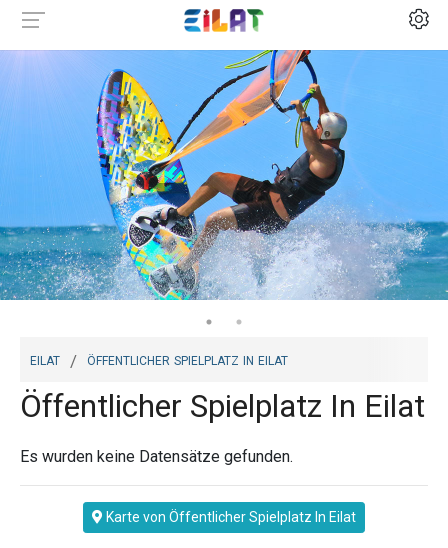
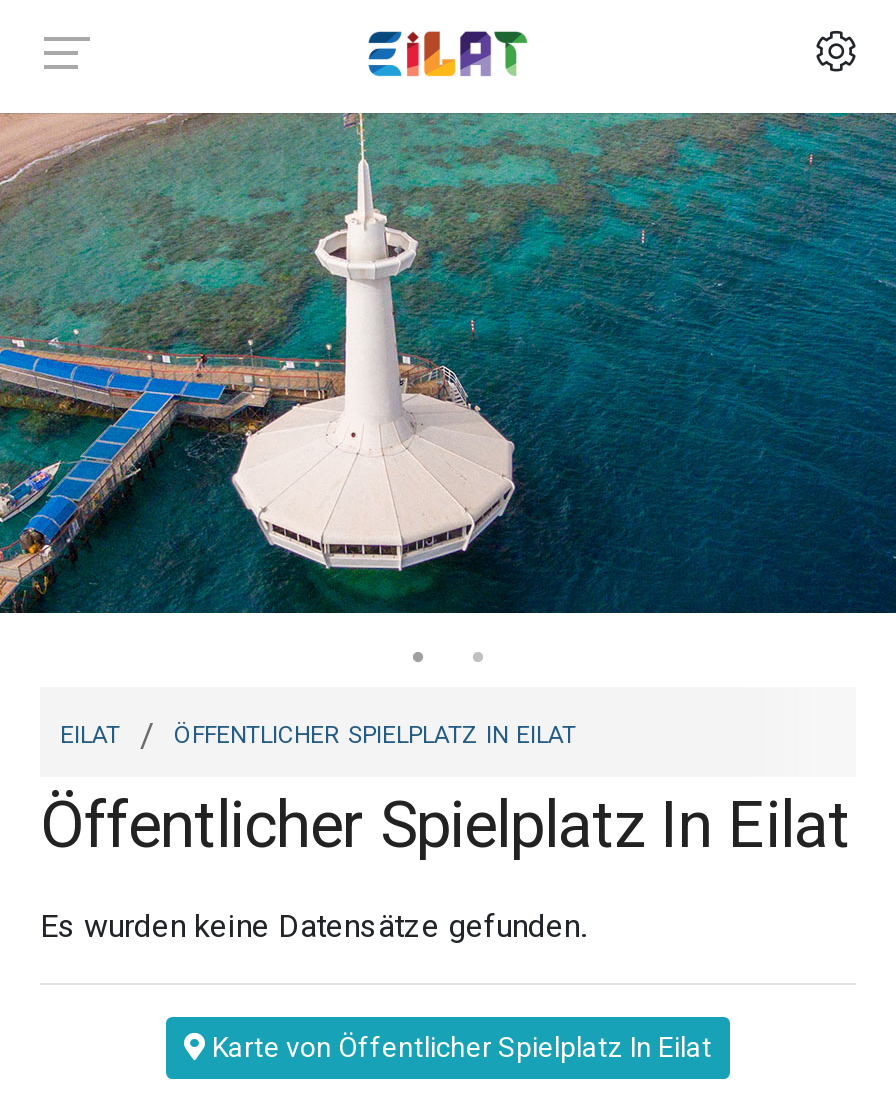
[3,49,445,301] [image] -> [6,111,890,615] [image]

